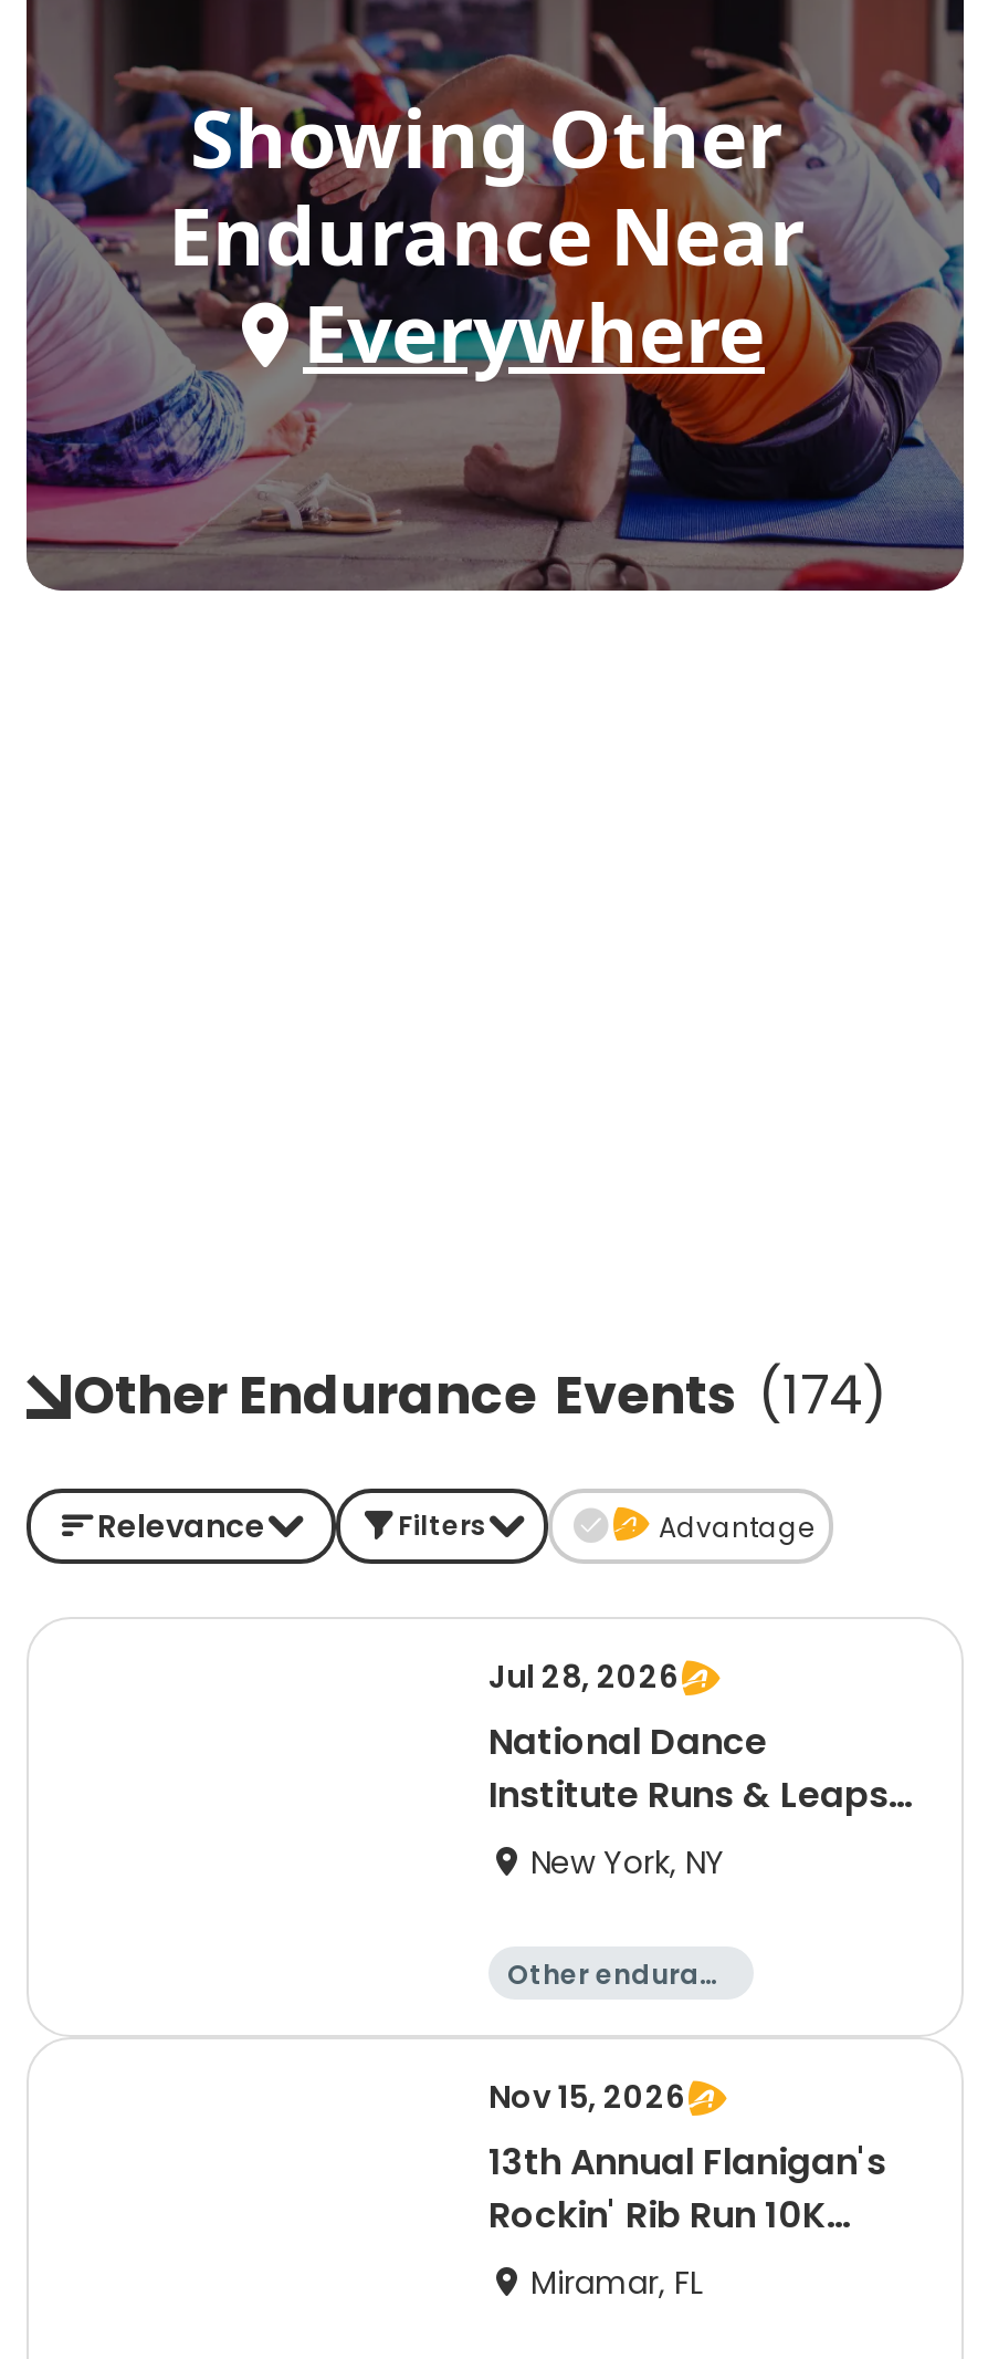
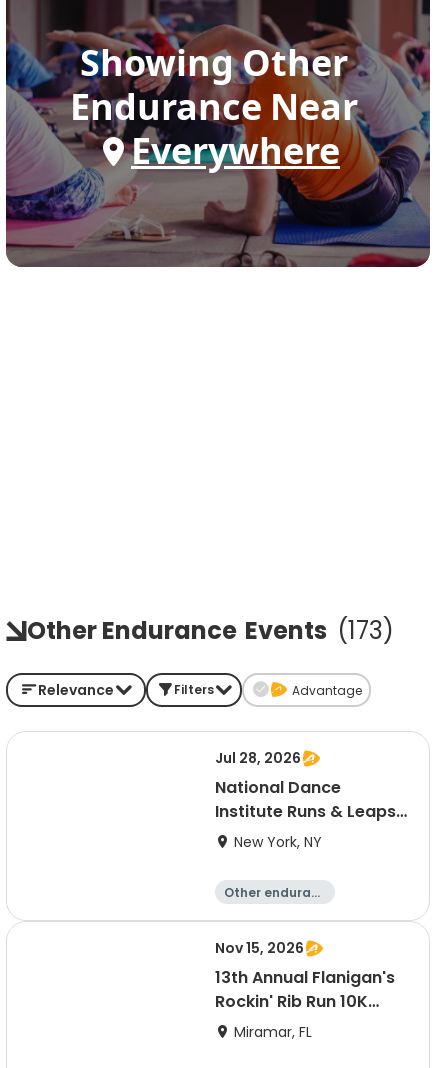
[73,1358,886,1431] Other Endurance Events (174) -> [27,614,394,647] Other Endurance Events (173)

